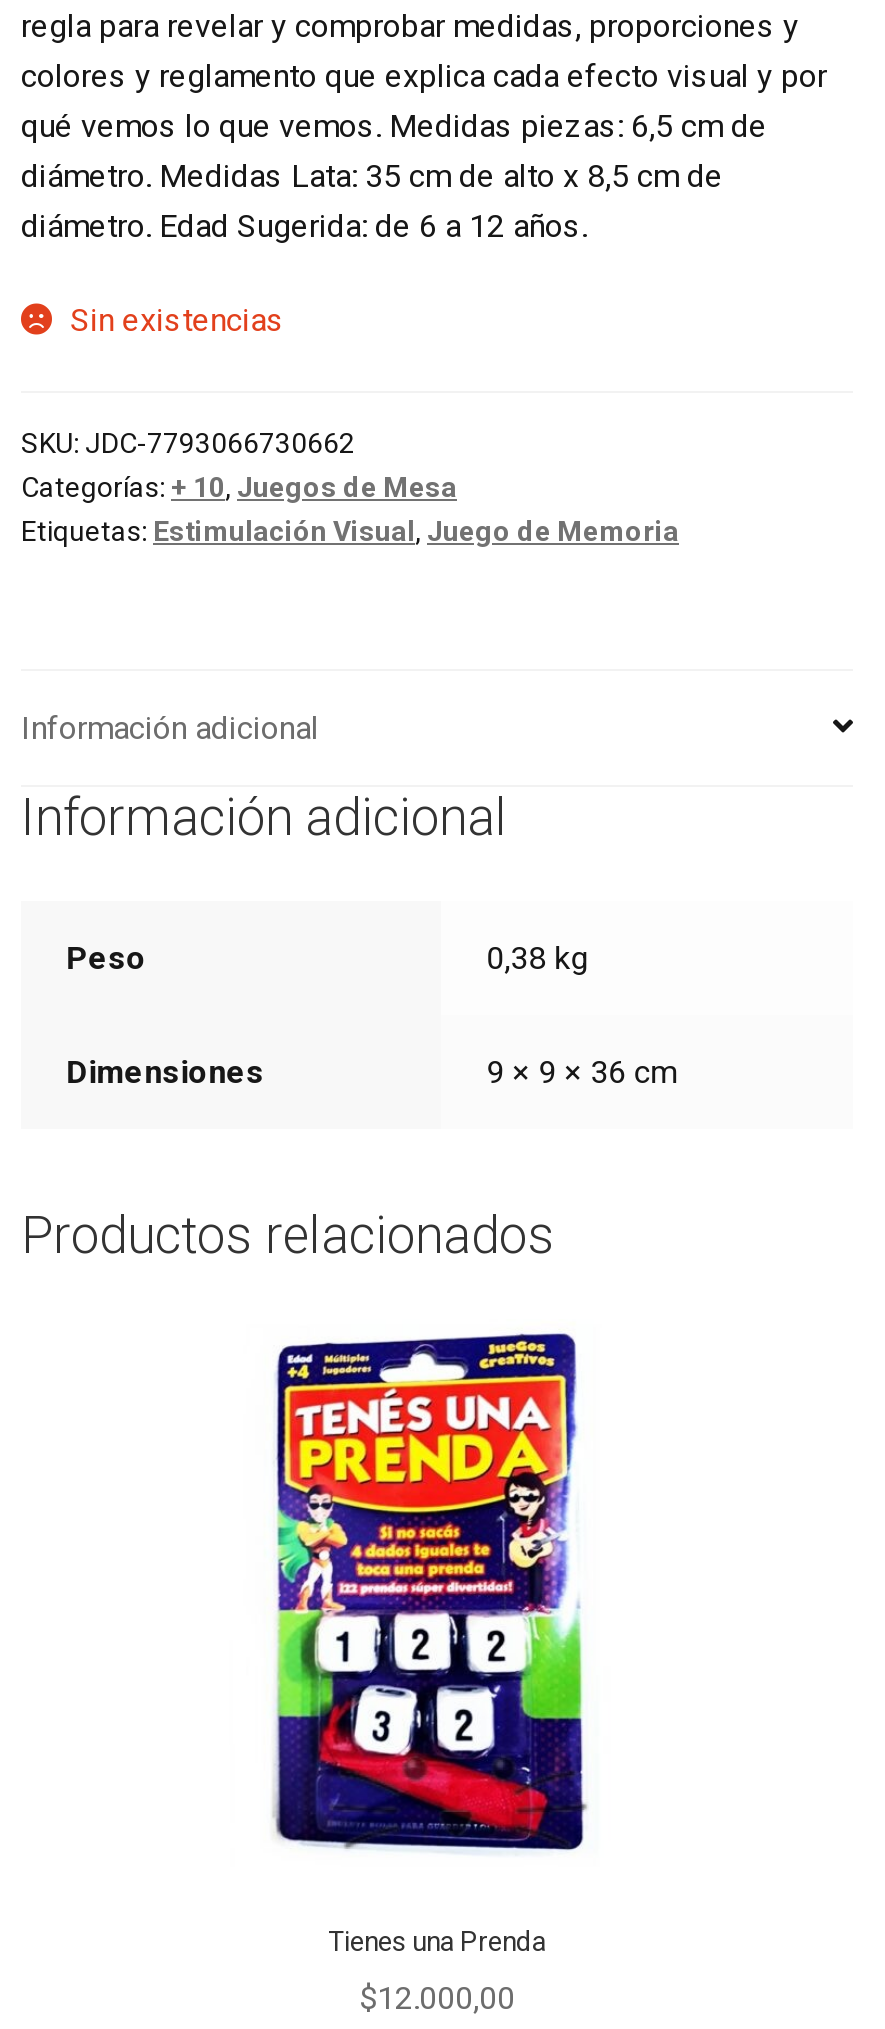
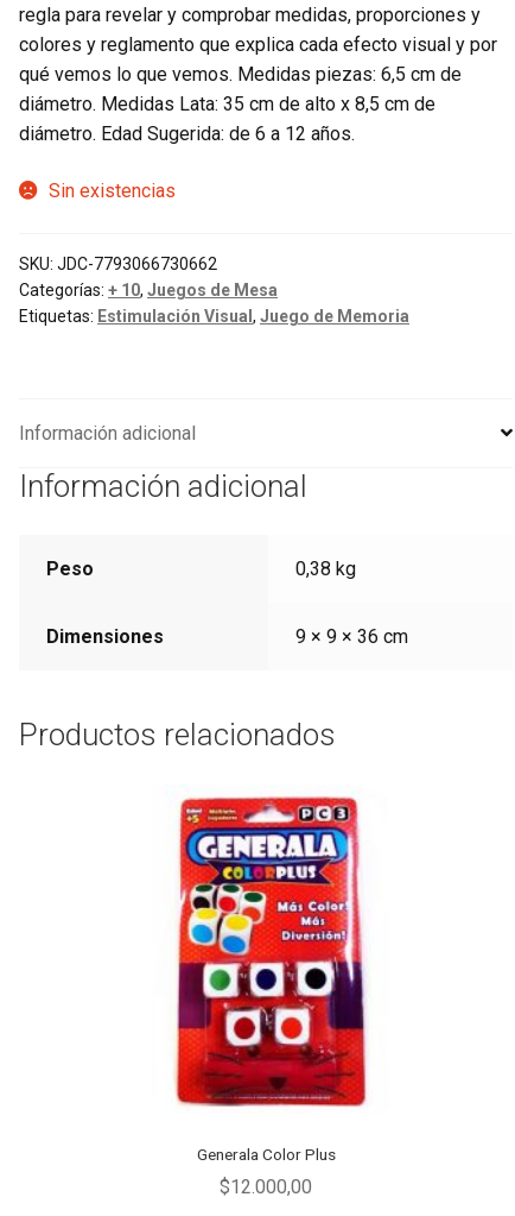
[273,1332,605,1958] [image] | Tienes una Prenda -> [170,793,367,1164] [image] | Generala Color Plus

